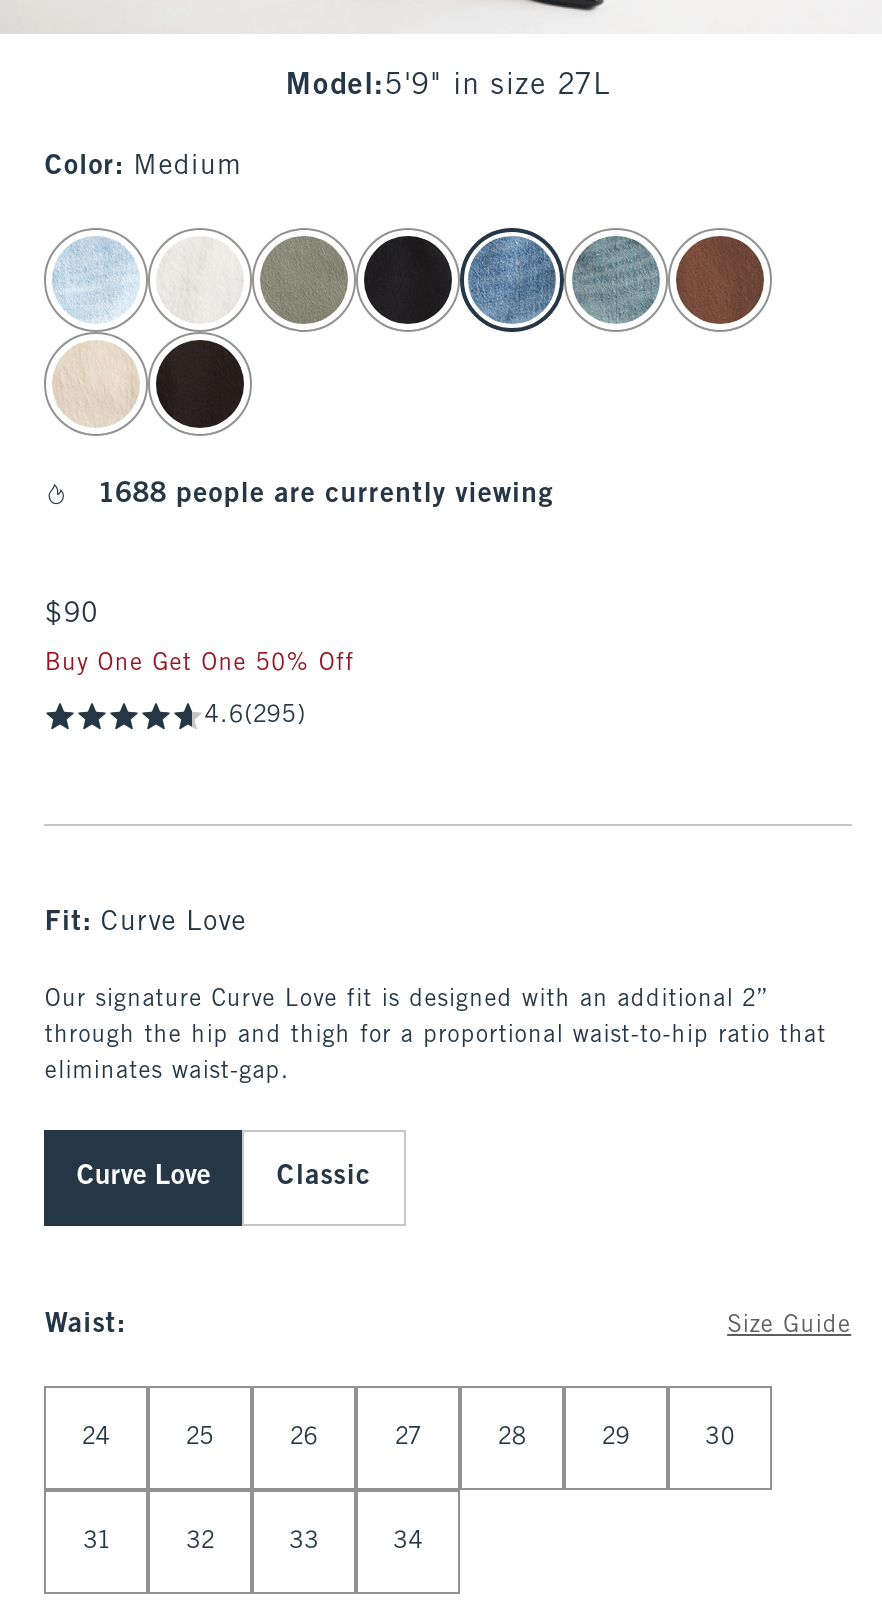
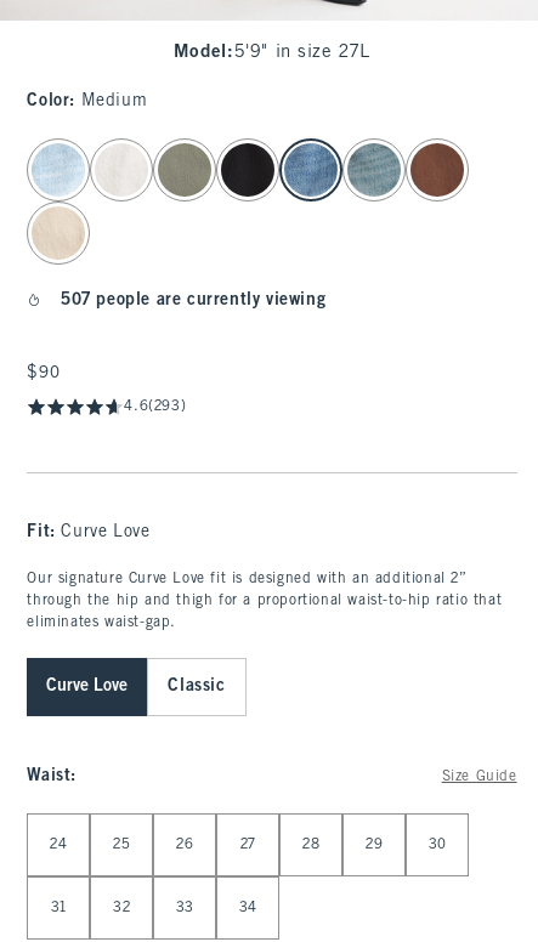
[146,330,252,436] [image] -> none
[100,482,554,508] 1688 people are currently viewing -> [61,293,326,308] 507 people are currently viewing
[45,652,354,728] Buy One Get One 50% Off | 4.6(295) -> [124,399,186,414] 4.6(293)

